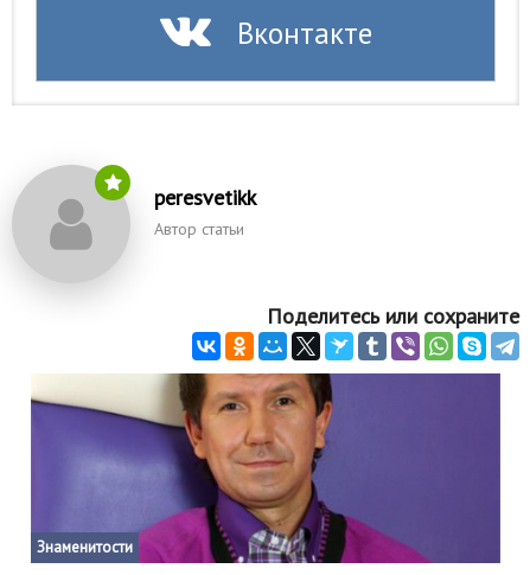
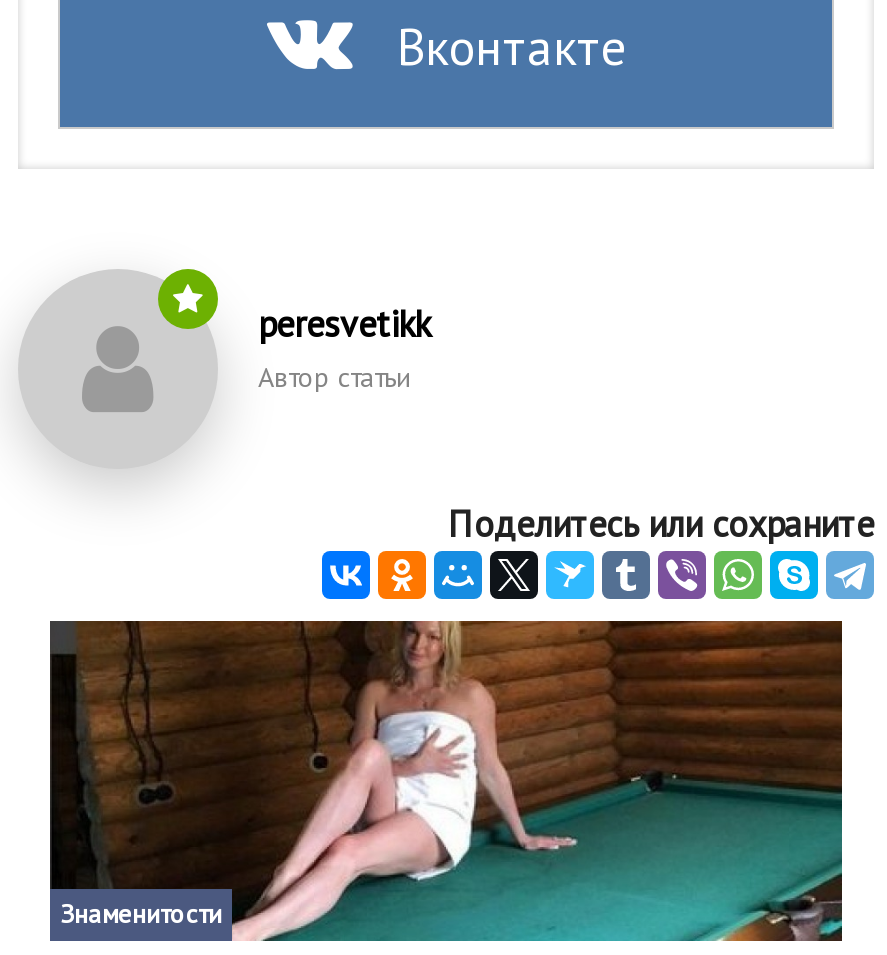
[30,372,502,564] [image] -> [48,619,844,943] [image]

